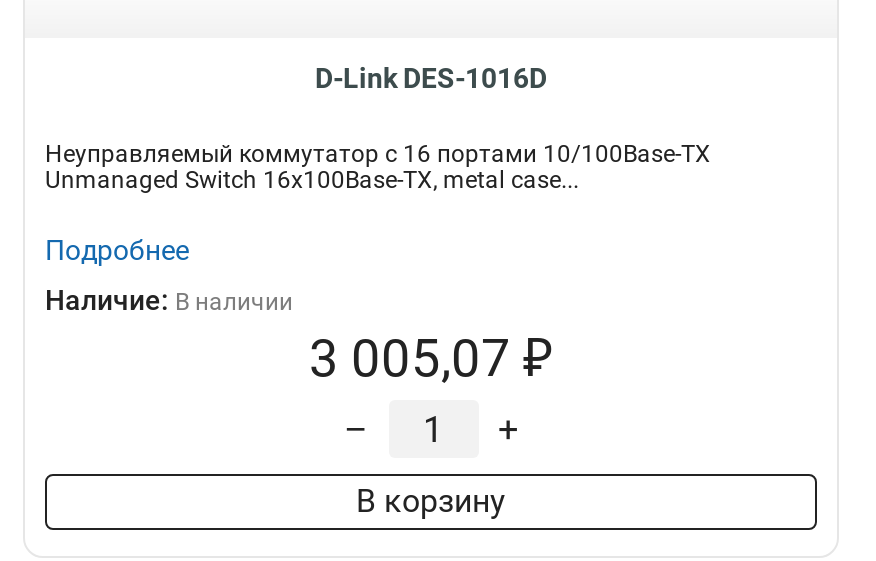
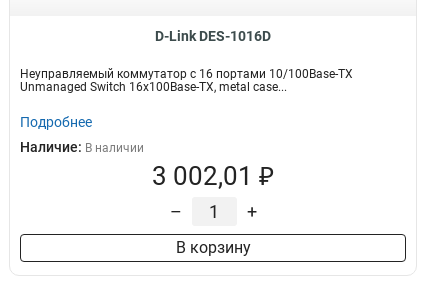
[309,328,553,388] 3 005,07 ₽ -> [152,161,274,191] 3 002,01 ₽

